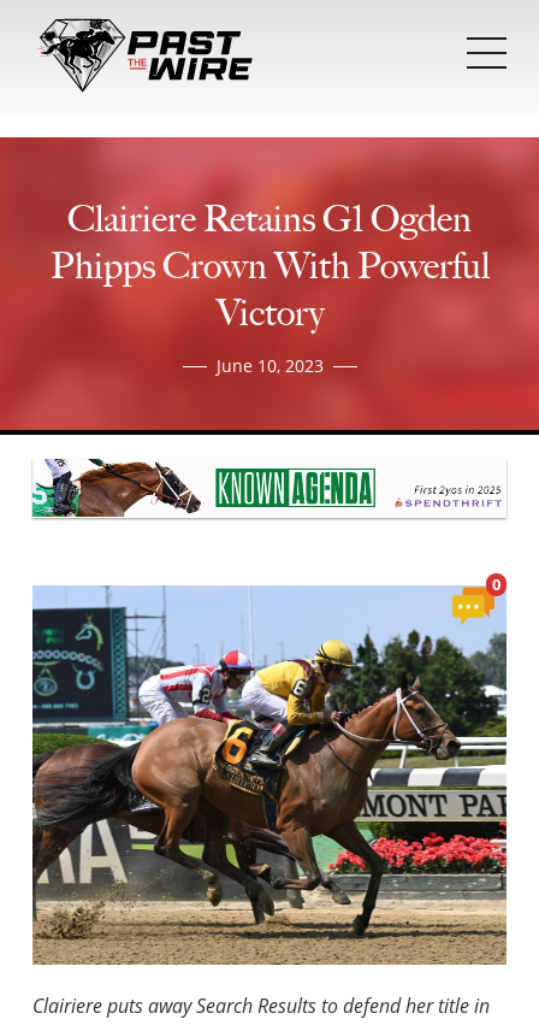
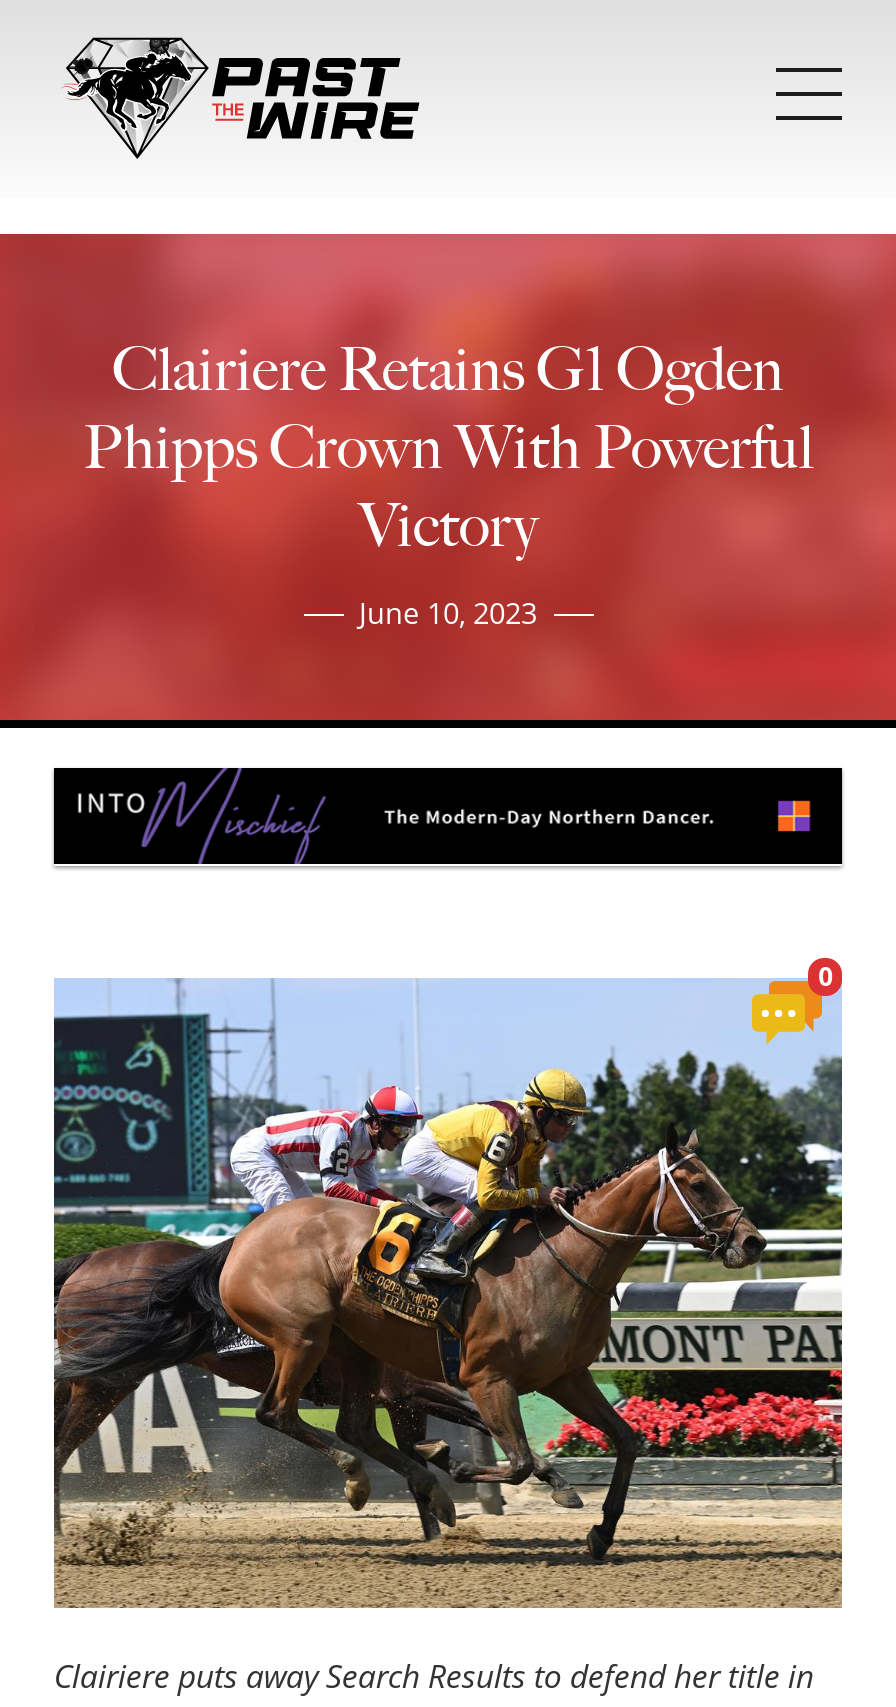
[31,458,507,518] [image] -> [52,766,844,866] [image]

